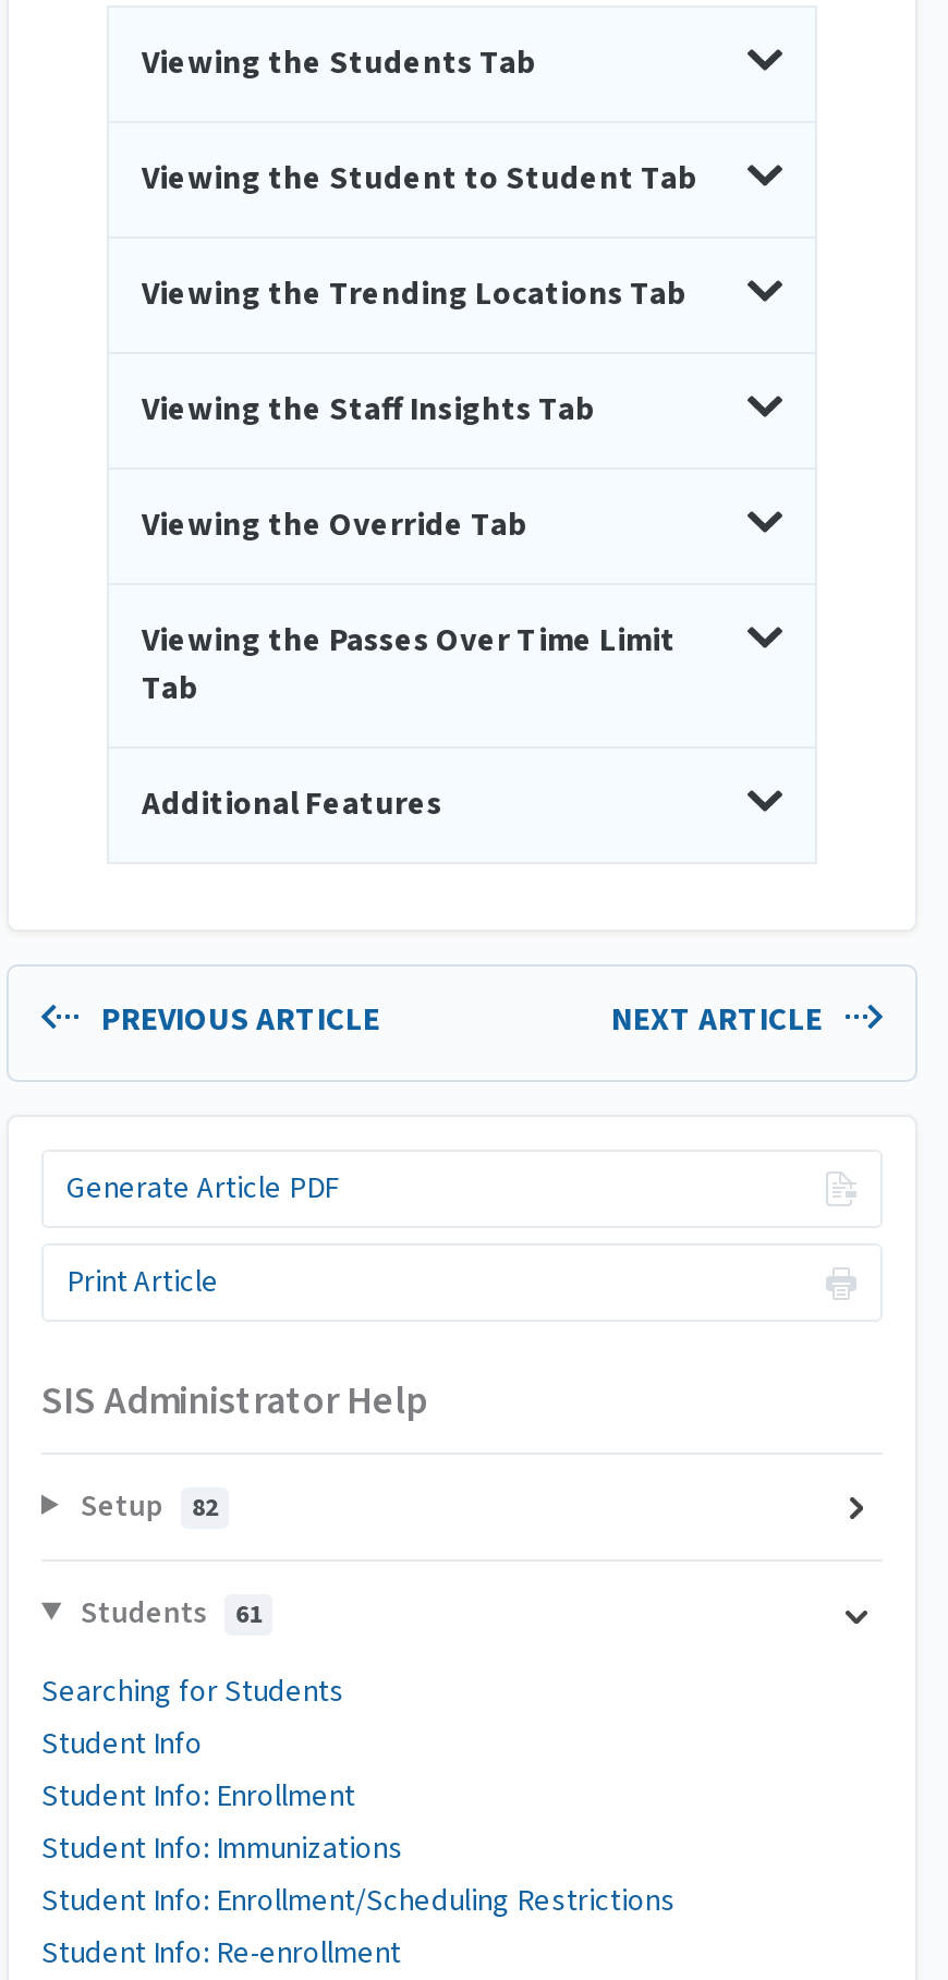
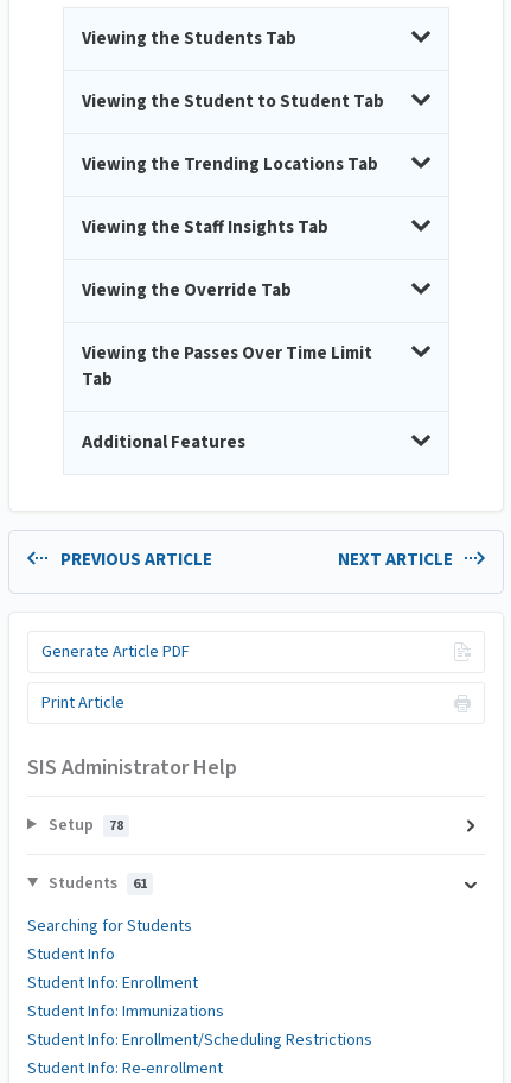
[74,1484,218,1528] Setup 82 -> [45,813,123,837] Setup 78

